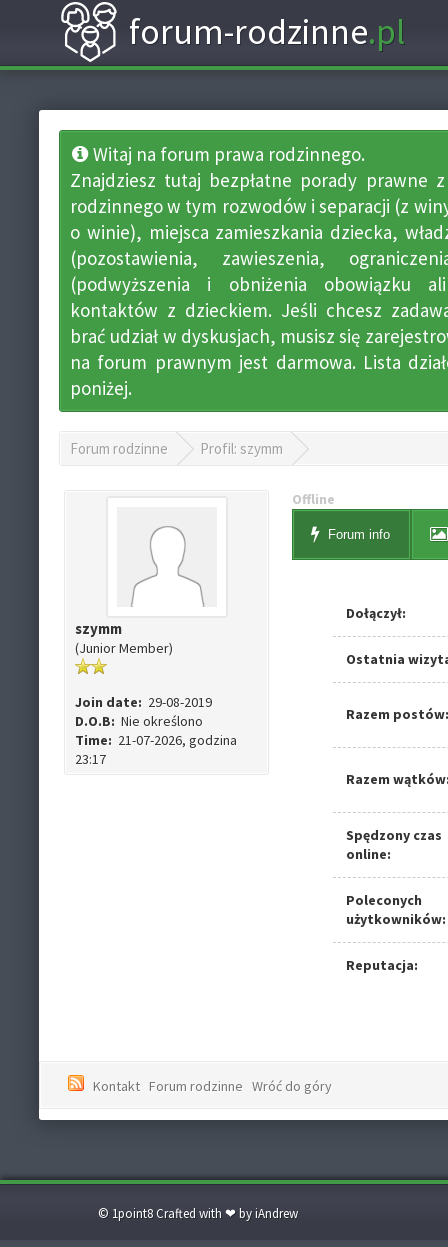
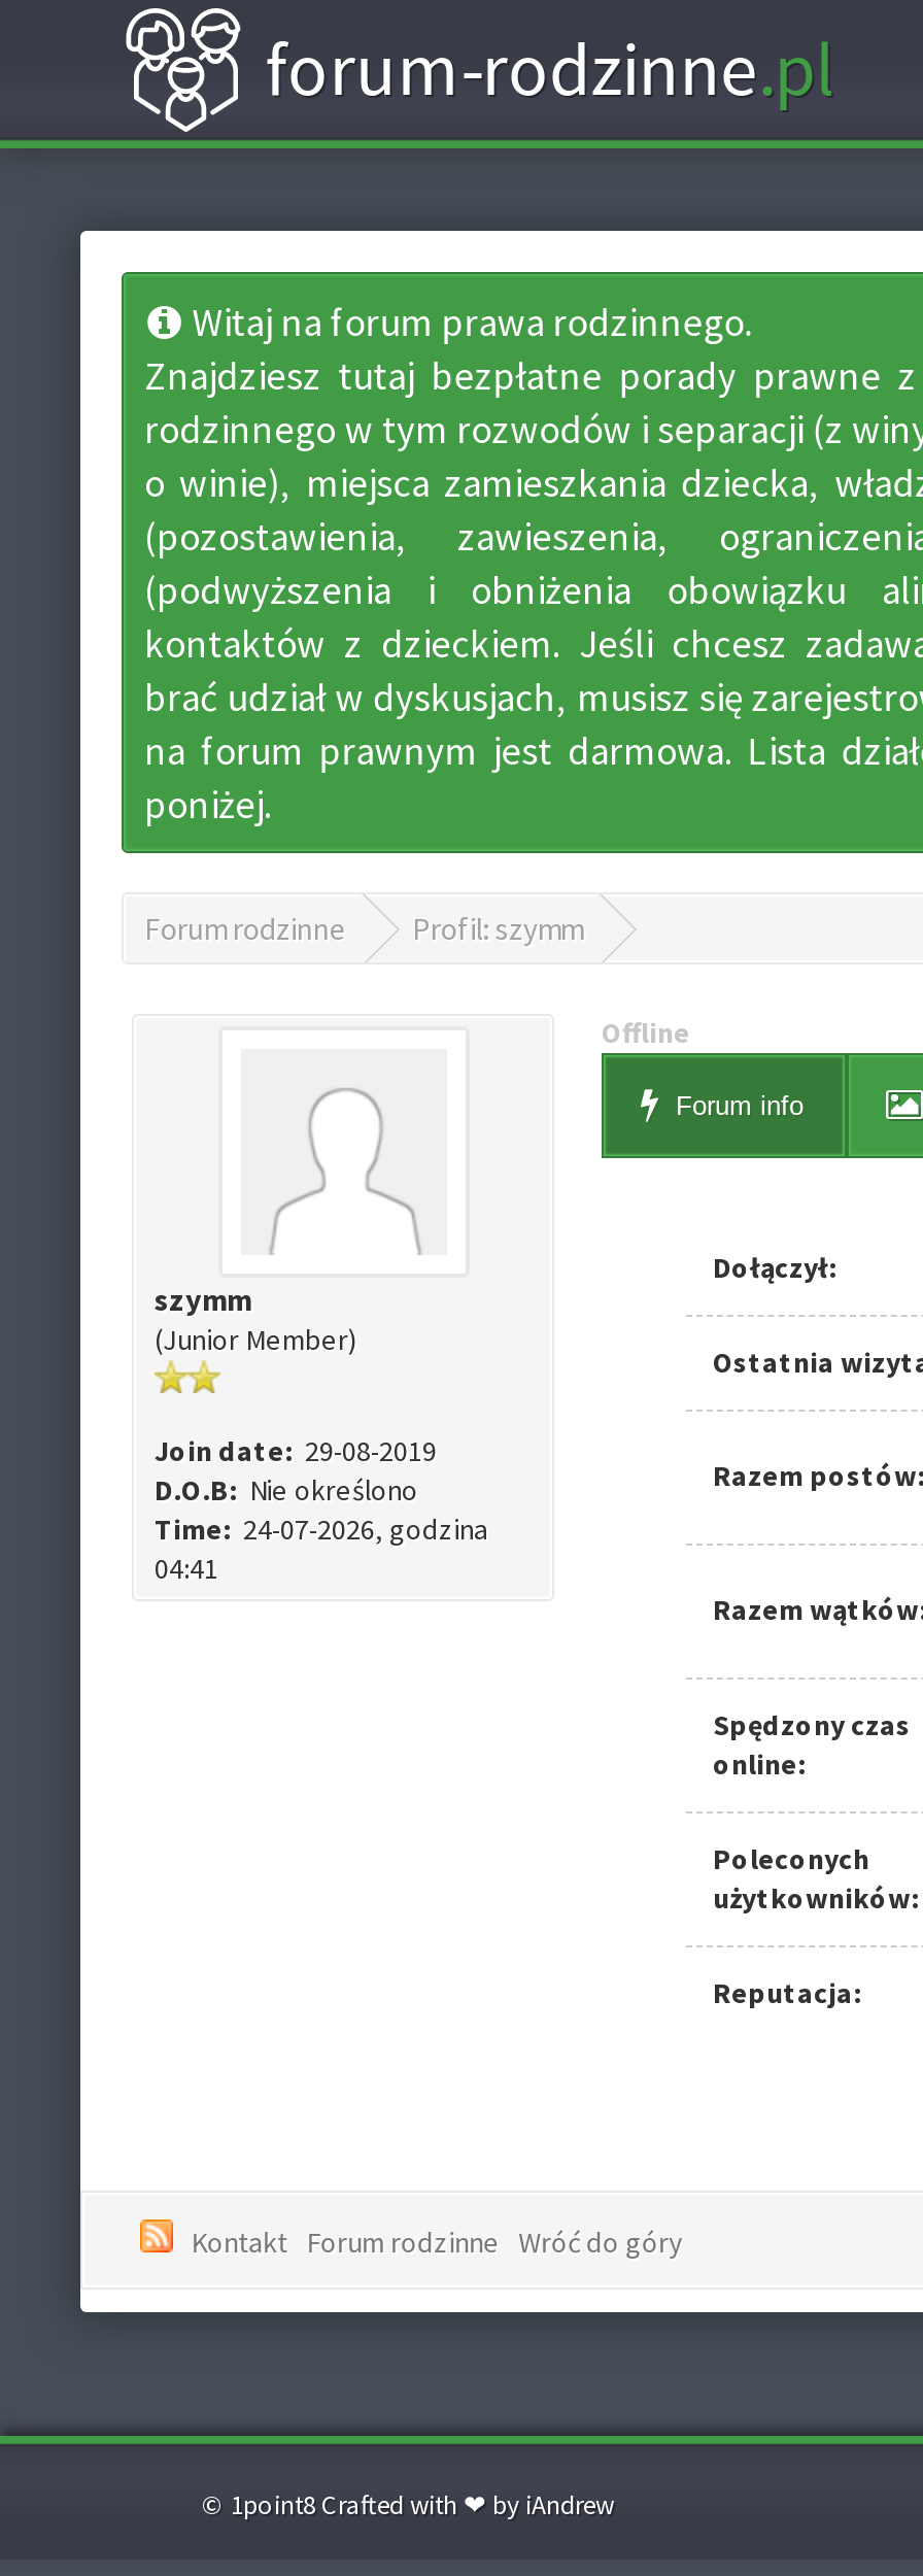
[75,731,237,749] Time: 21-07-2026, godzina -> [155,1511,488,1548] Time: 24-07-2026, godzina
[75,750,106,768] 23:17 -> [155,1550,218,1587] 04:41

